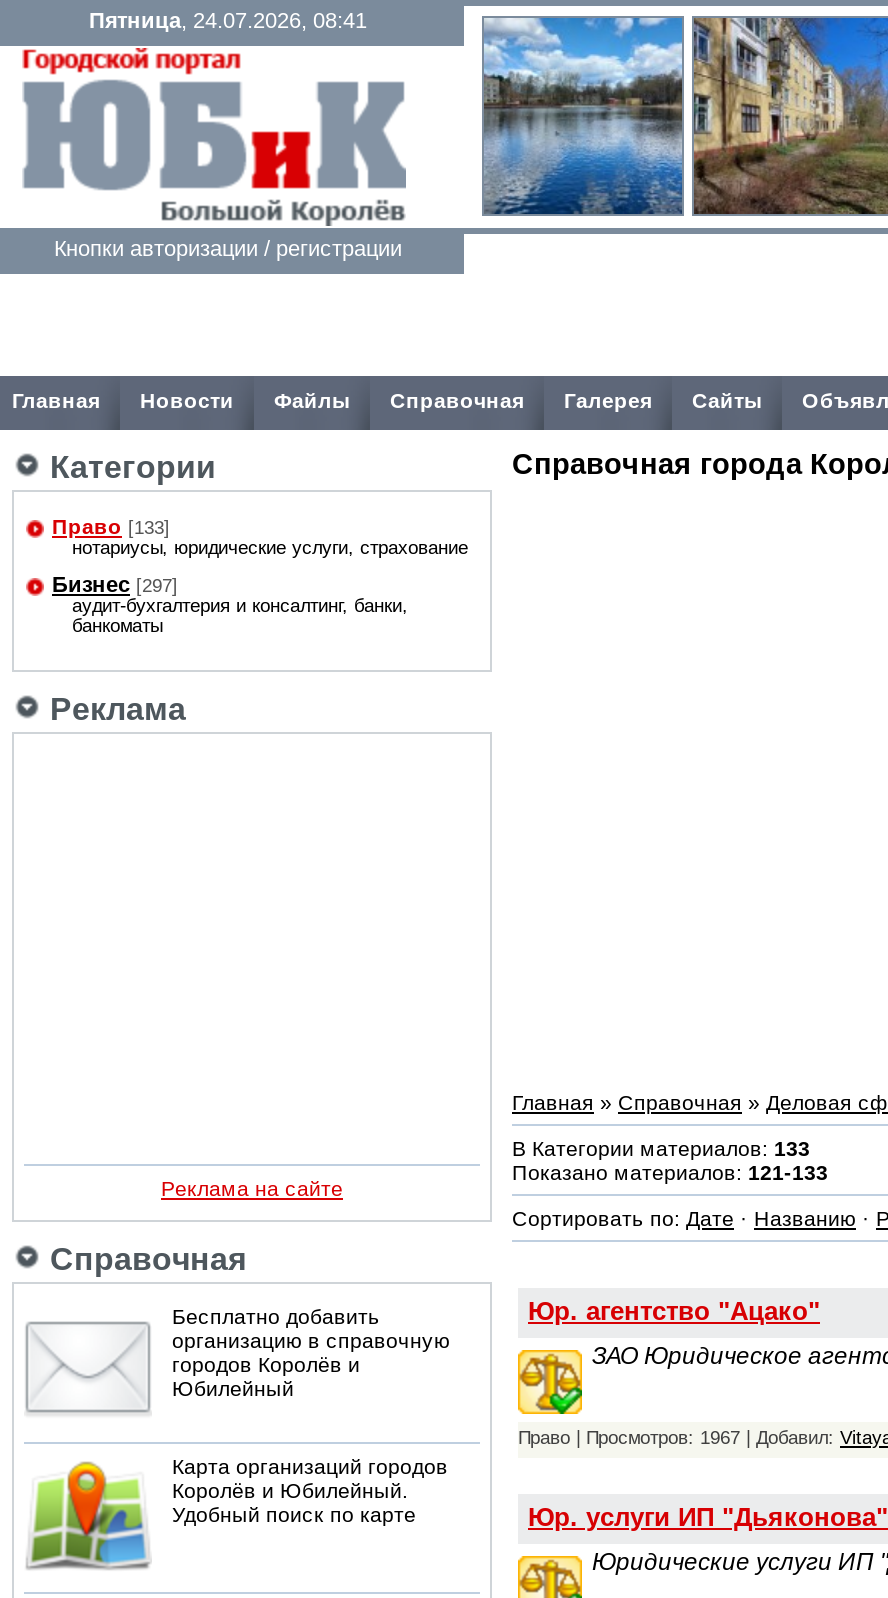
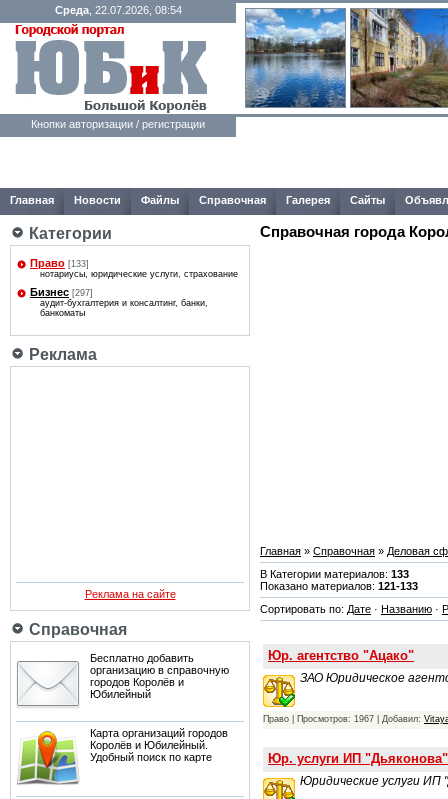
[89,8,367,32] Пятница, 24.07.2026, 08:41 -> [54,4,181,16] Среда, 22.07.2026, 08:54

